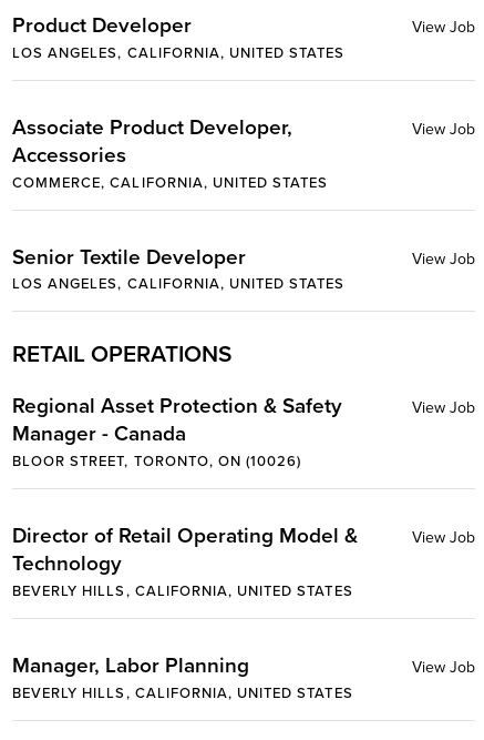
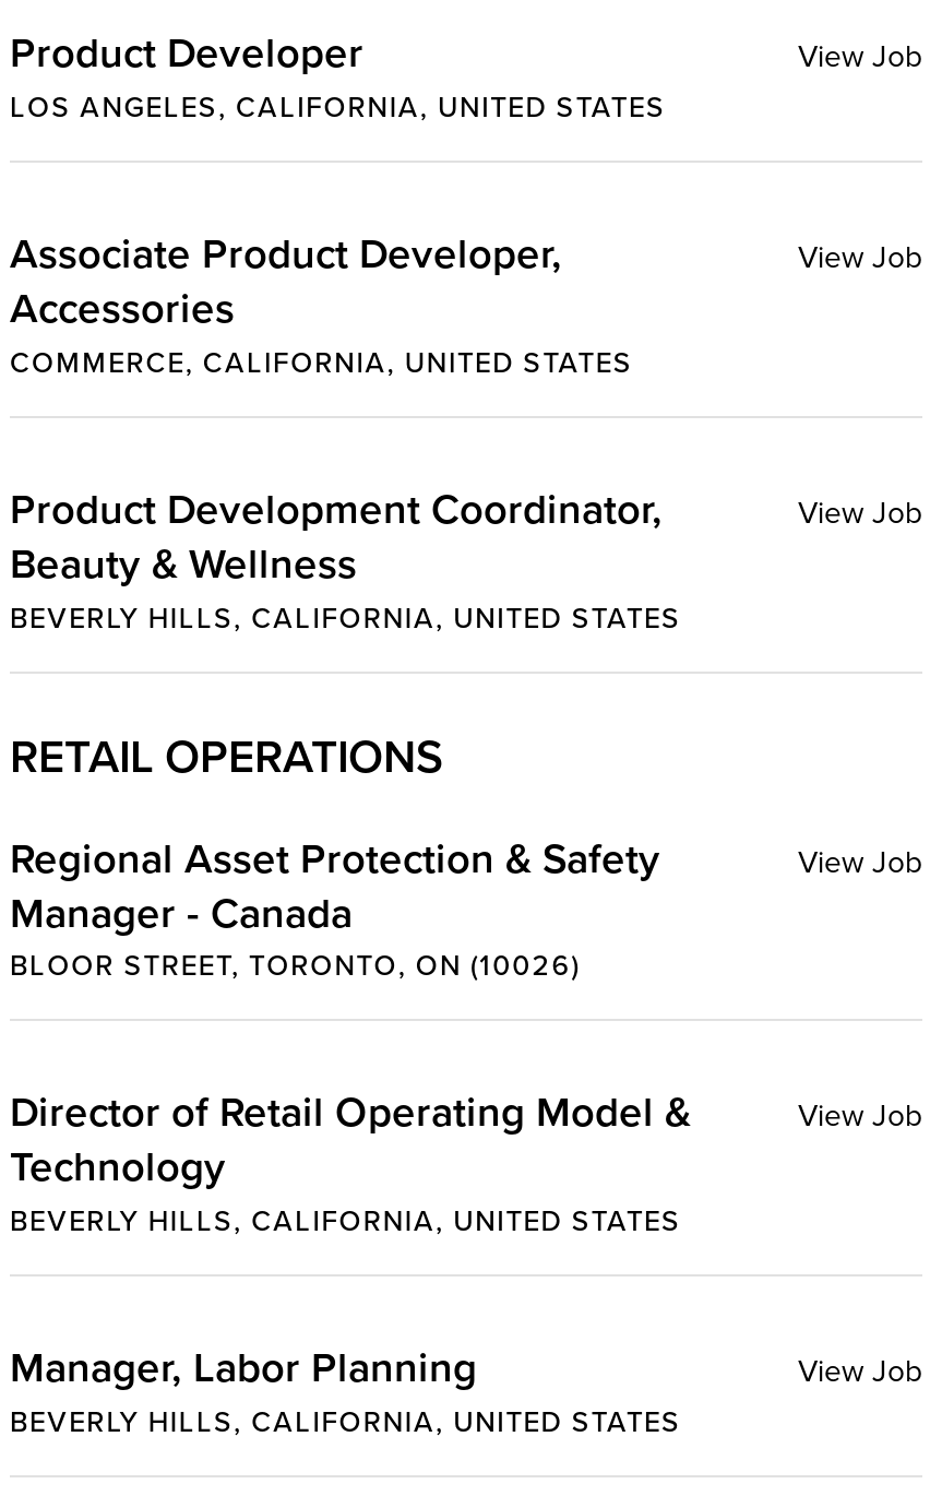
[12,245,345,293] Senior Textile Developer | LOS ANGELES, CALIFORNIA, UNITED STATES -> [10,485,681,635] Product Development Coordinator, | Beauty & Wellness | BEVERLY HILLS, CALIFORNIA, UNITED STATES

